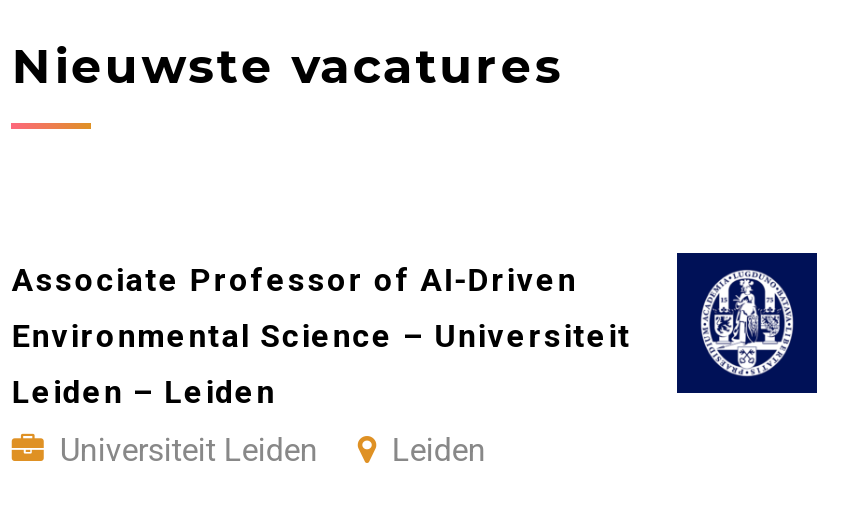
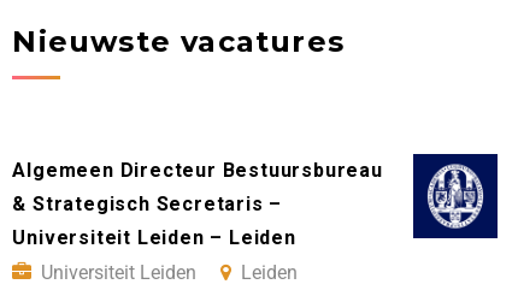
[12,260,577,298] Associate Professor of AI-Driven -> [13,158,383,181] Algemeen Directeur Bestuursbureau
[12,316,631,354] Environmental Science – Universiteit -> [13,192,282,215] & Strategisch Secretaris –
[12,372,276,410] Leiden – Leiden -> [13,226,296,248] Universiteit Leiden – Leiden

